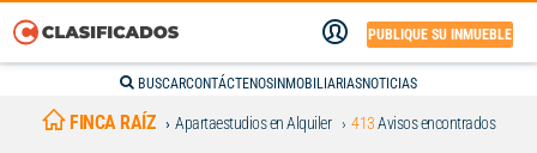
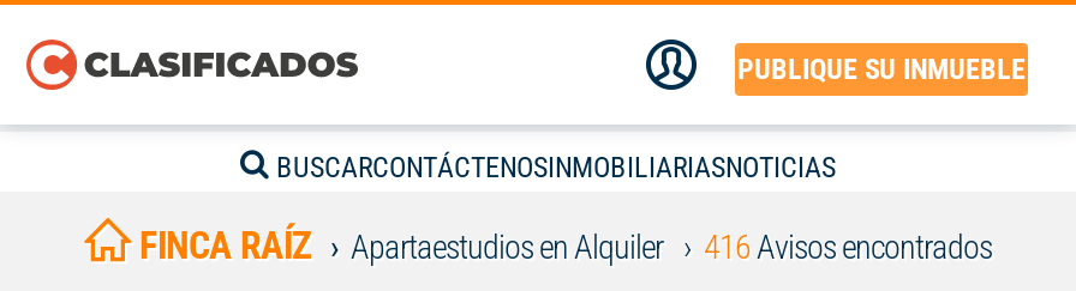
[351,114,495,133] 413 Avisos encontrados -> [704,228,992,266] 416 Avisos encontrados

